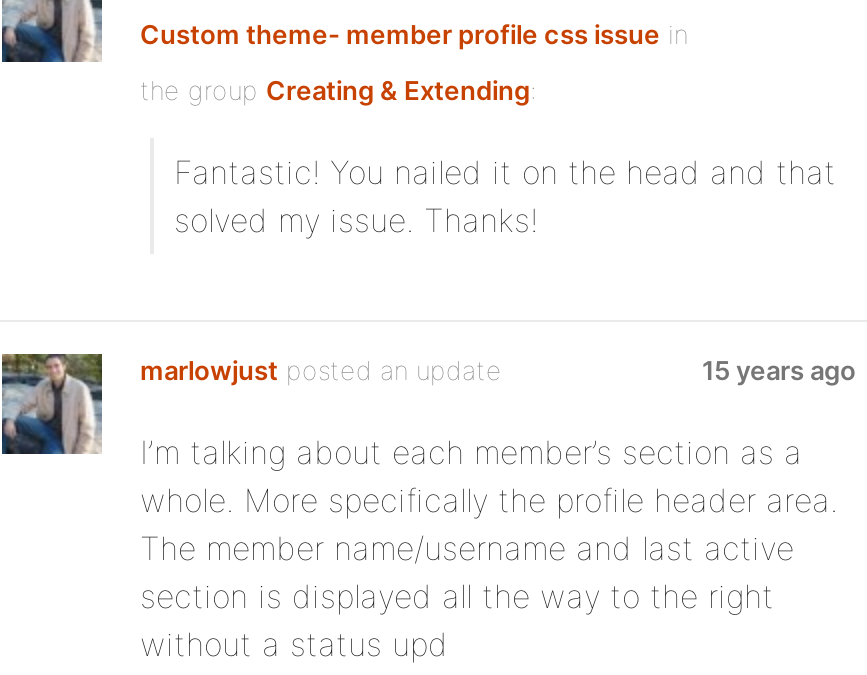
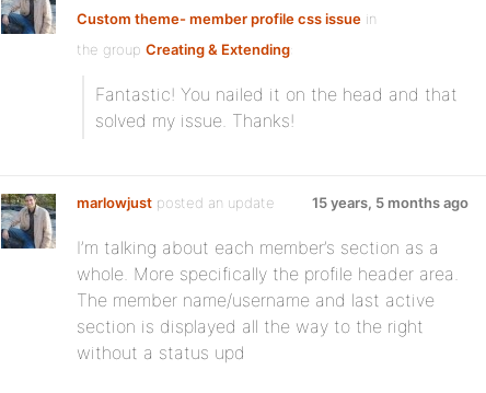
[702,354,856,386] 15 years ago -> [312,194,468,211] 15 years, 5 months ago

